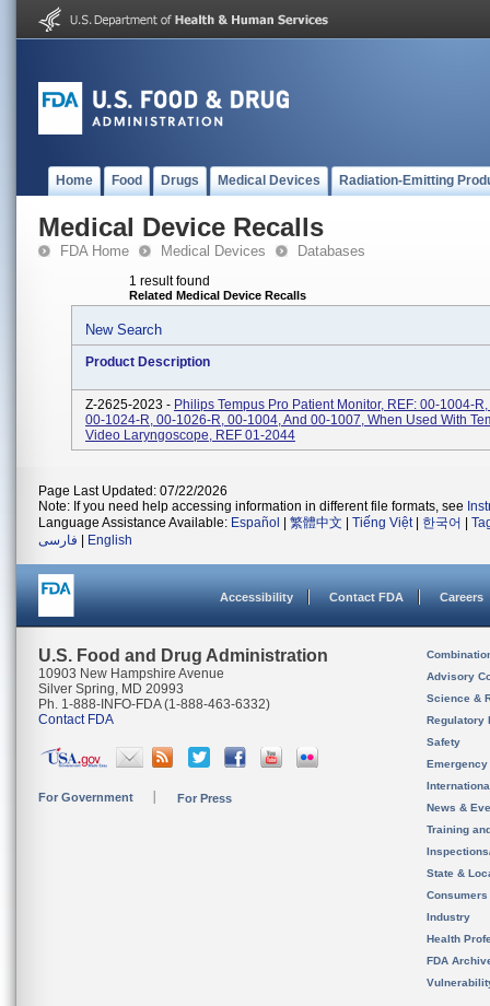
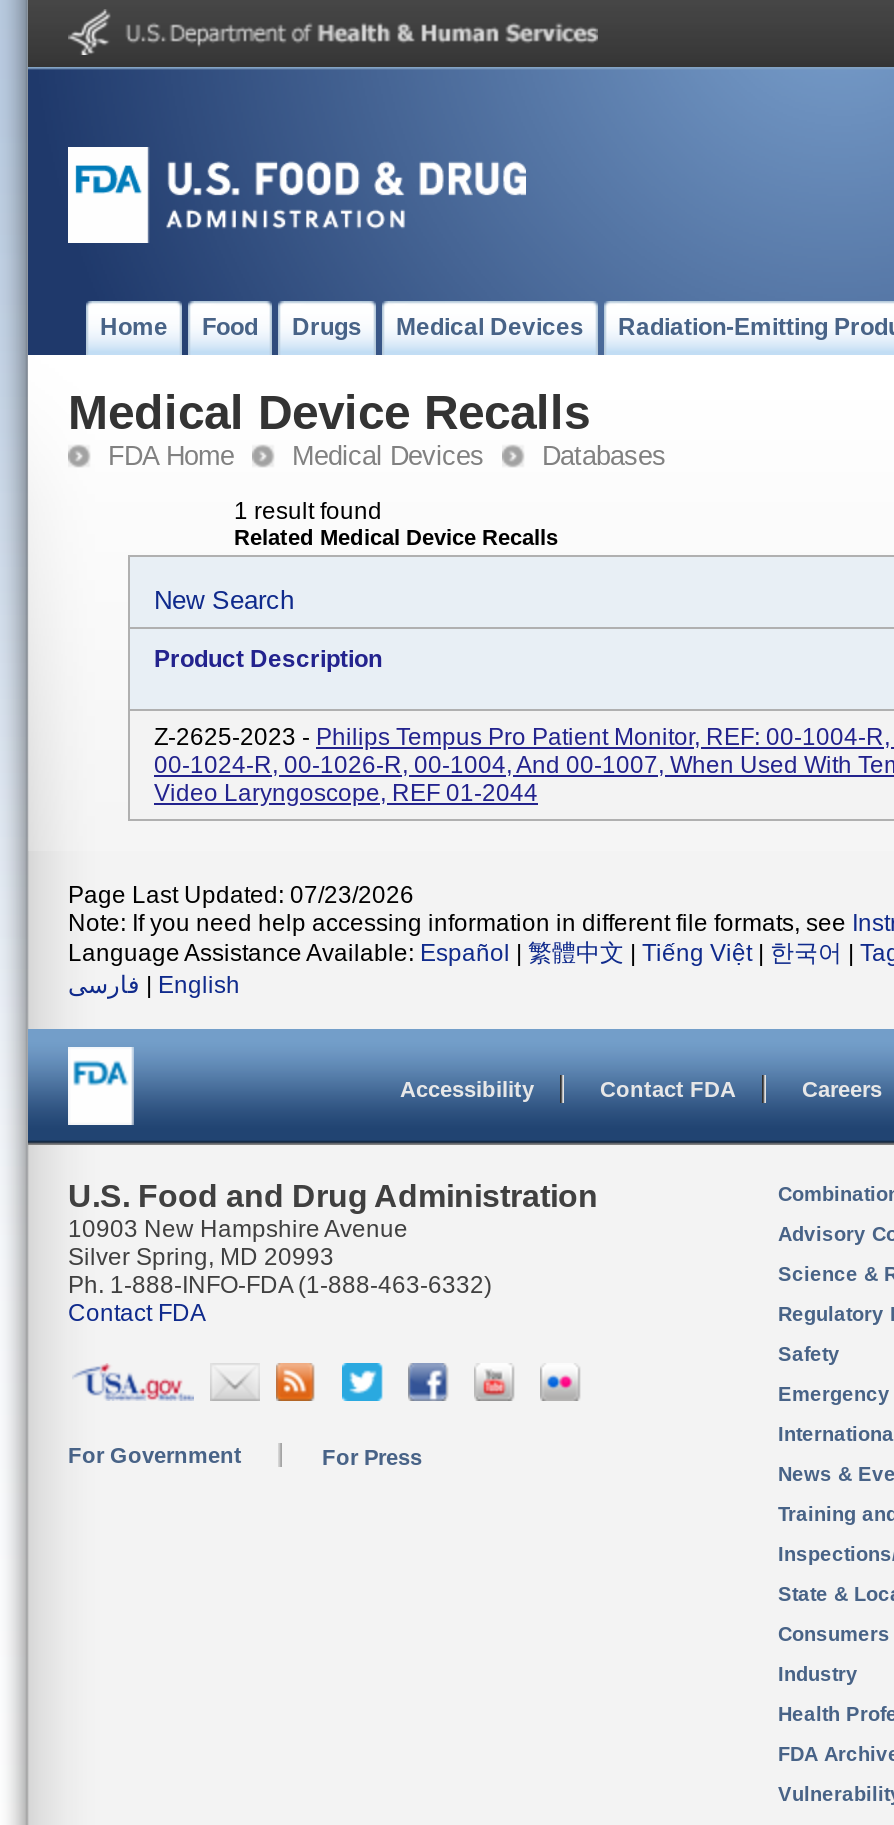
[38,483,227,499] Page Last Updated: 07/22/2026 -> [68,881,414,909] Page Last Updated: 07/23/2026

